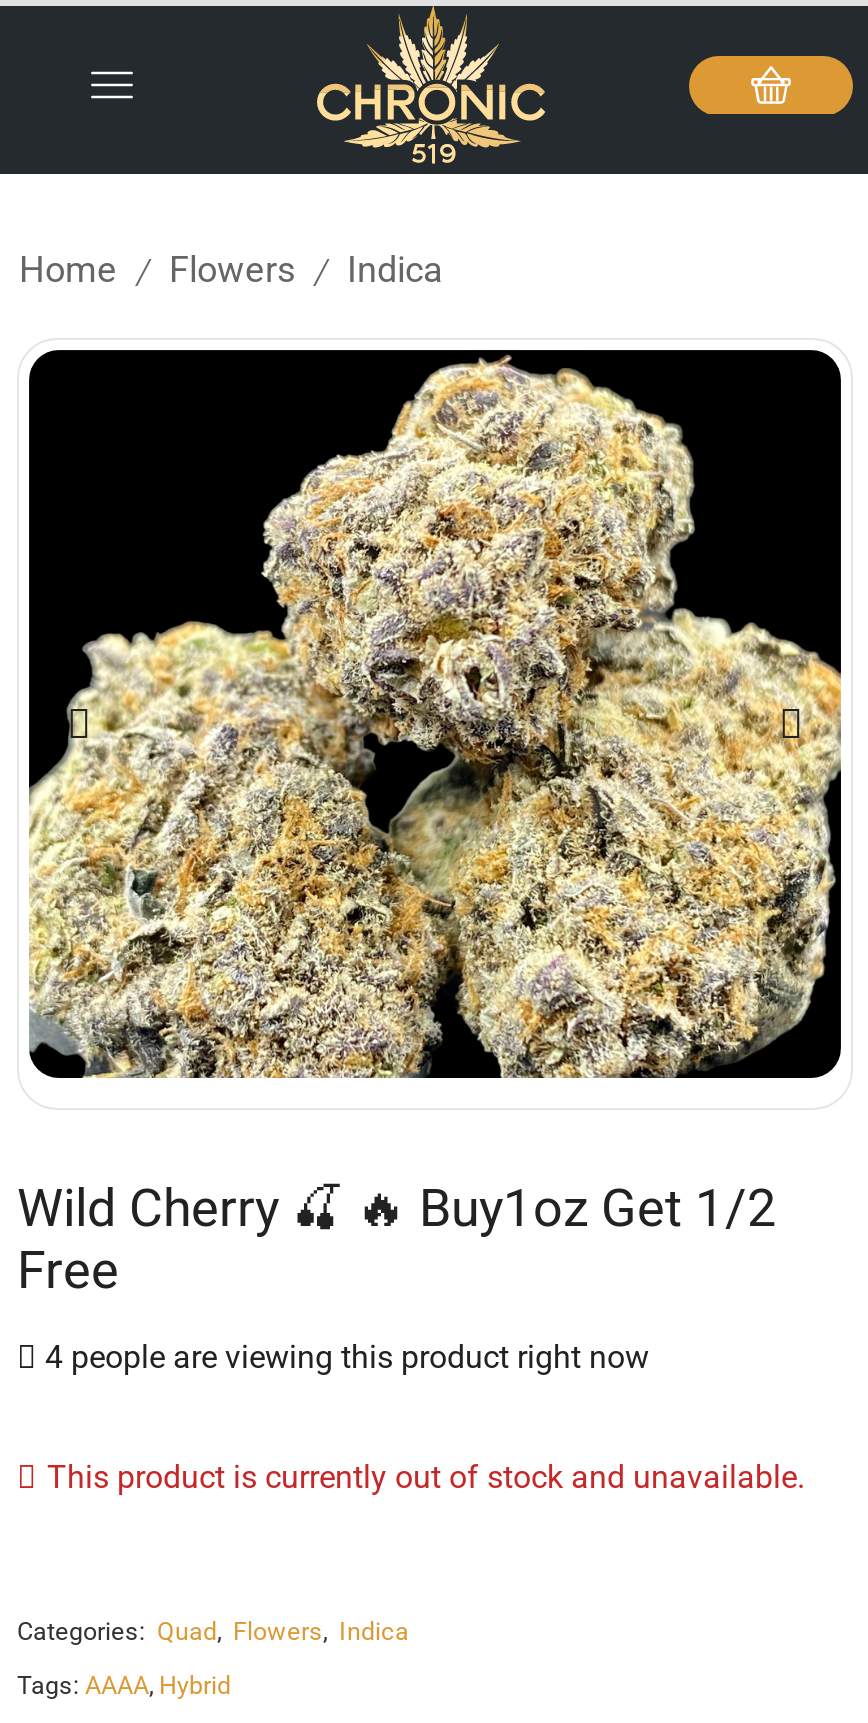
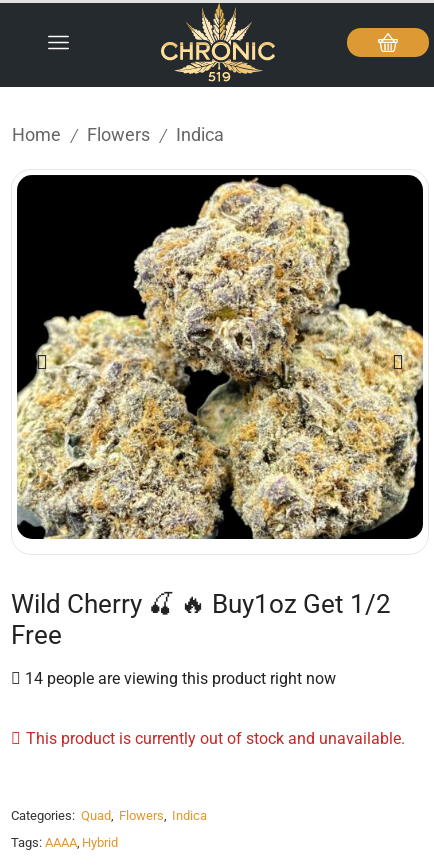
[37,1339,649,1377] 4 people are viewing this product right now -> [21,669,336,688] 14 people are viewing this product right now

